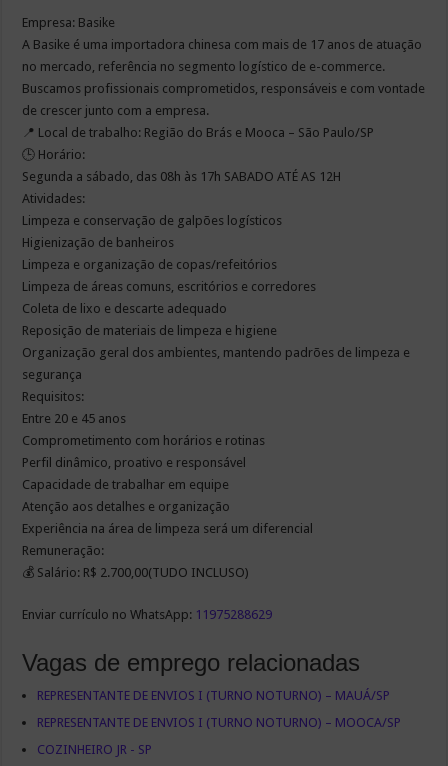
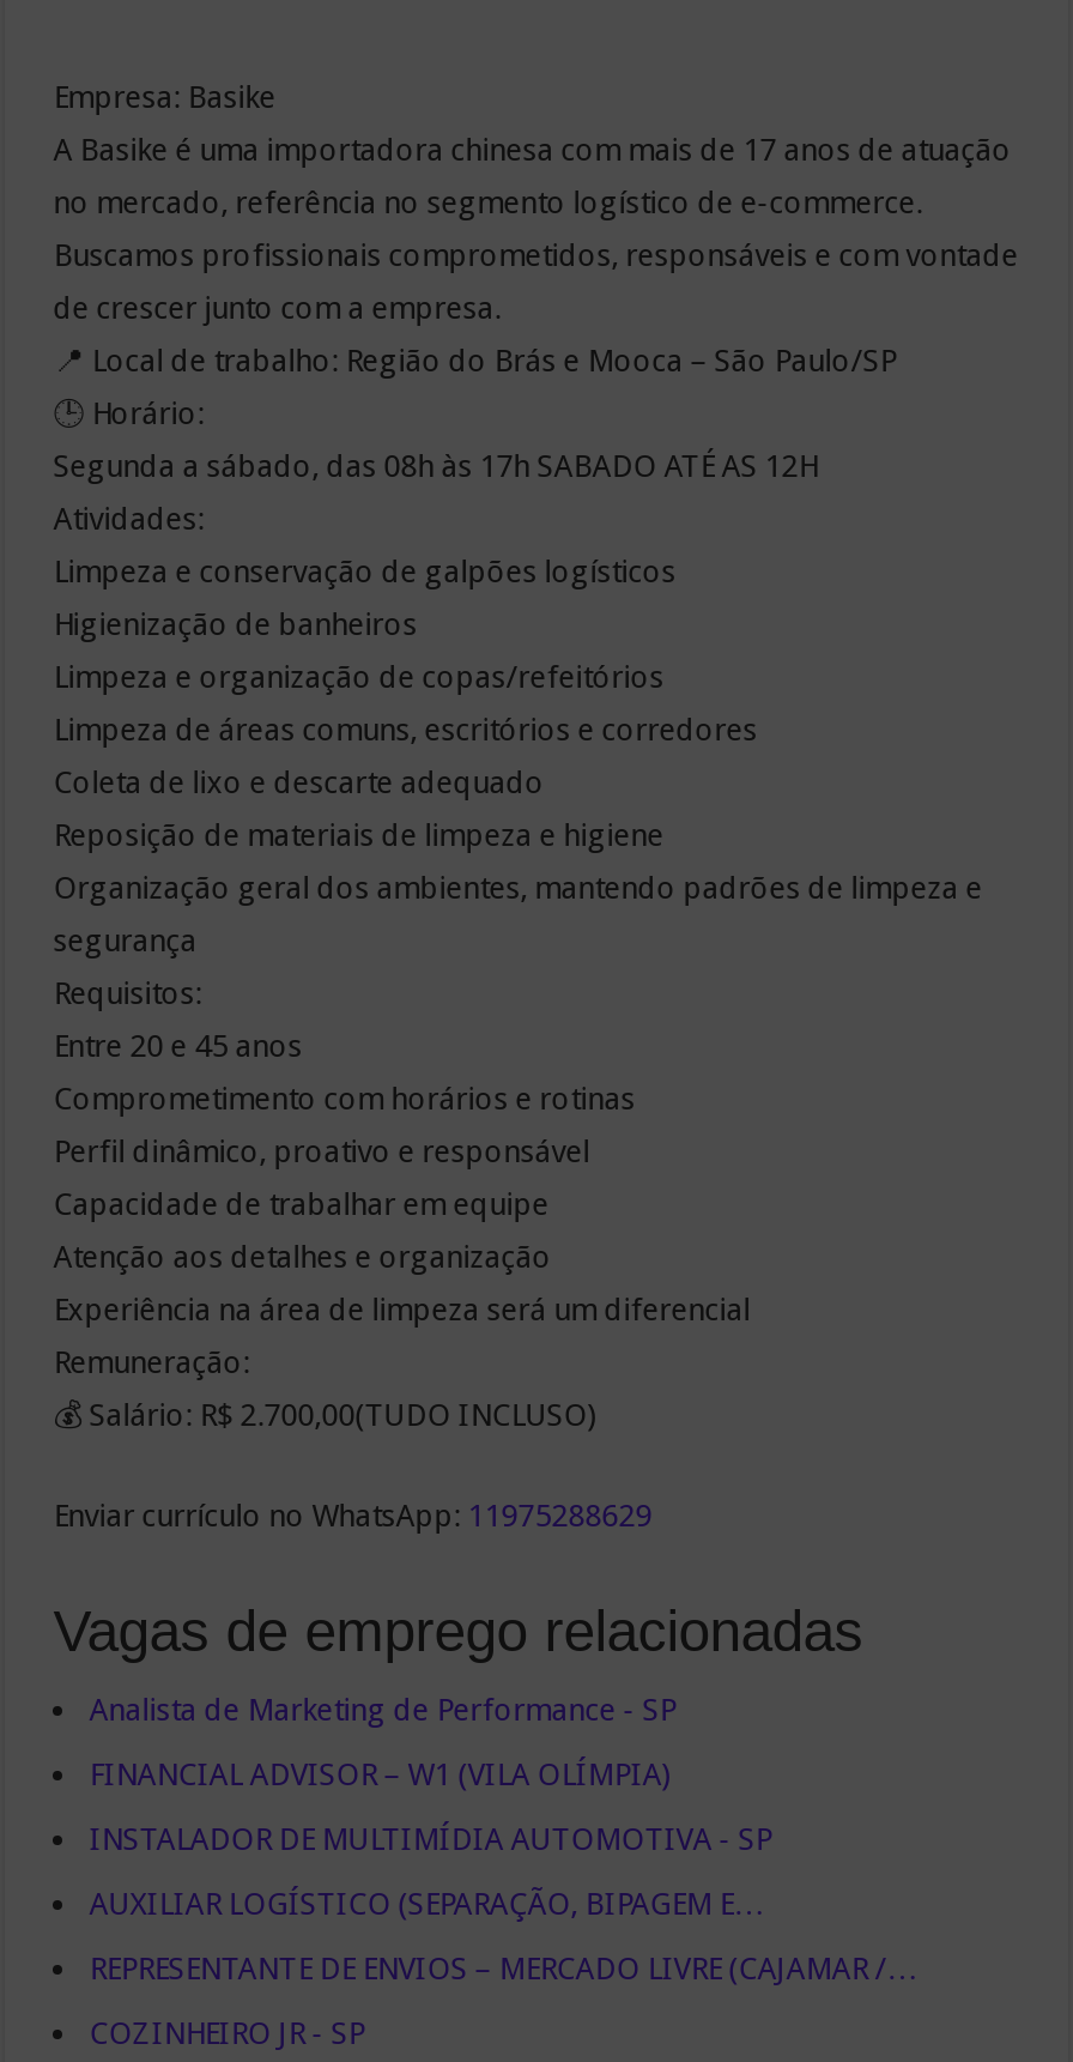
[37,688,401,730] REPRESENTANTE DE ENVIOS I (TURNO NOTURNO) – MAUÁ/SP | REPRESENTANTE DE ENVIOS I (TURNO NOTURNO) – MOOCA/SP -> [89,1692,918,1987] Analista de Marketing de Performance - SP | FINANCIAL ADVISOR – W1 (VILA OLÍMPIA) | INSTALADOR DE MULTIMÍDIA AUTOMOTIVA - SP | AUXILIAR LOGÍSTICO (SEPARAÇÃO, BIPAGEM E… | REPRESENTANTE DE ENVIOS – MERCADO LIVRE (CAJAMAR /…

